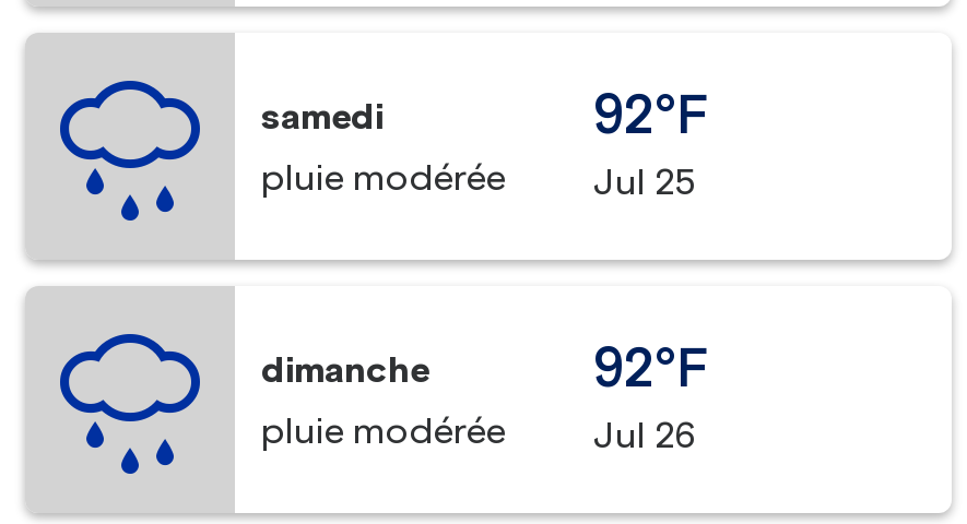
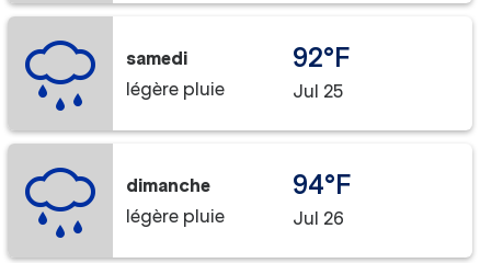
[261,155,506,199] pluie modérée -> [126,78,225,100] légère pluie
[593,334,709,402] 92°F -> [293,168,352,202] 94°F
[261,408,506,452] pluie modérée -> [126,205,225,227] légère pluie

